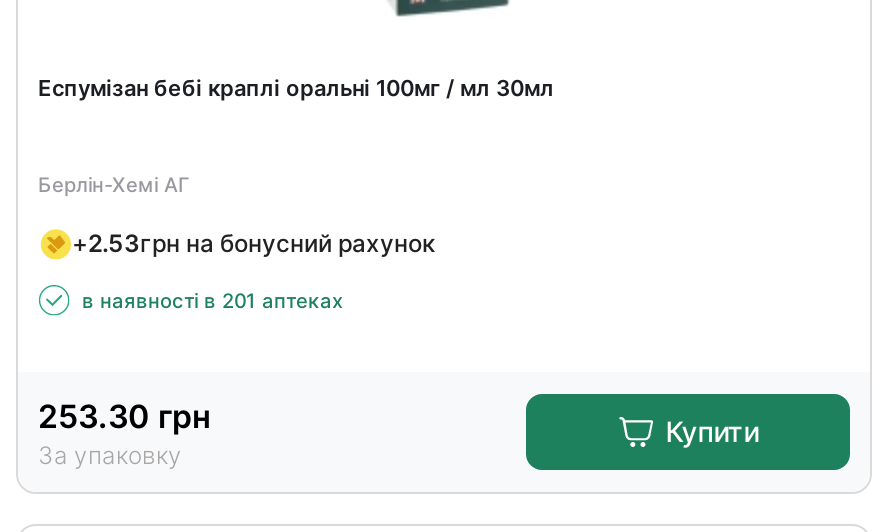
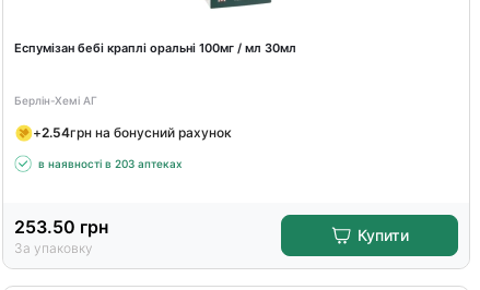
[72,227,436,257] +2.53грн на бонусний рахунок -> [33,124,232,140] +2.54грн на бонусний рахунок
[82,288,344,312] в наявності в 201 аптеках -> [38,157,183,170] в наявності в 203 аптеках
[38,396,210,436] 253.30 грн -> [14,216,108,238] 253.50 грн

